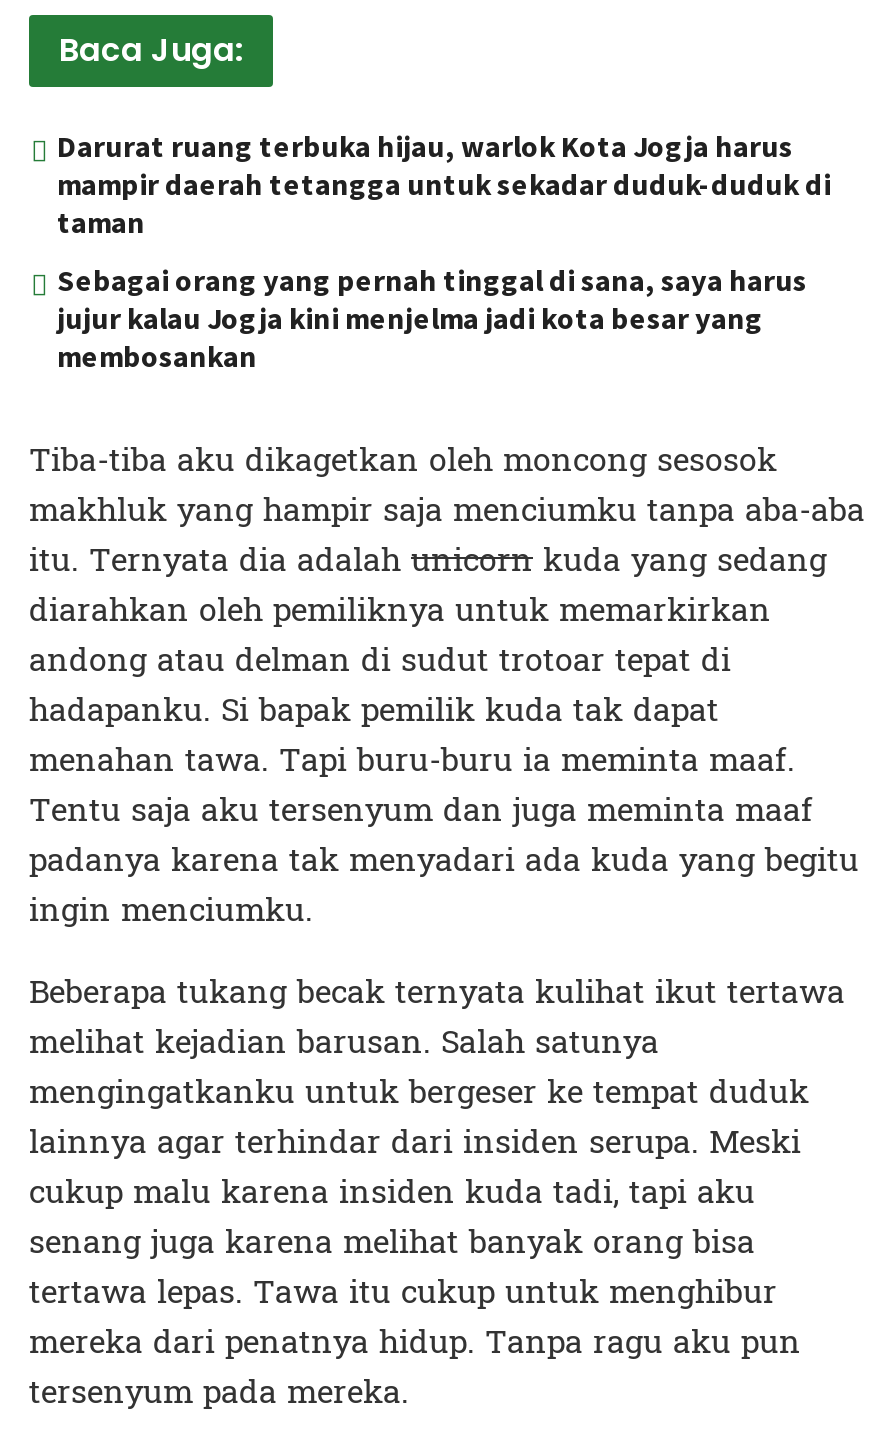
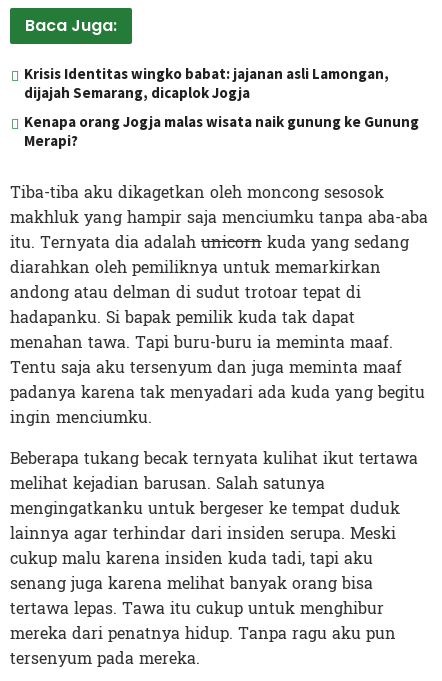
[57,126,831,240] Darurat ruang terbuka hijau, warlok Kota Jogja harus | mampir daerah tetangga untuk sekadar duduk-duduk di | taman -> [24,64,389,102] Krisis Identitas wingko babat: jajanan asli Lamongan, | dijajah Semarang, dicaplok Jogja
[57,260,807,374] Sebagai orang yang pernah tinggal di sana, saya harus | jujur kalau Jogja kini menjelma jadi kota besar yang | membosankan -> [24,112,419,150] Kenapa orang Jogja malas wisata naik gunung ke Gunung | Merapi?

